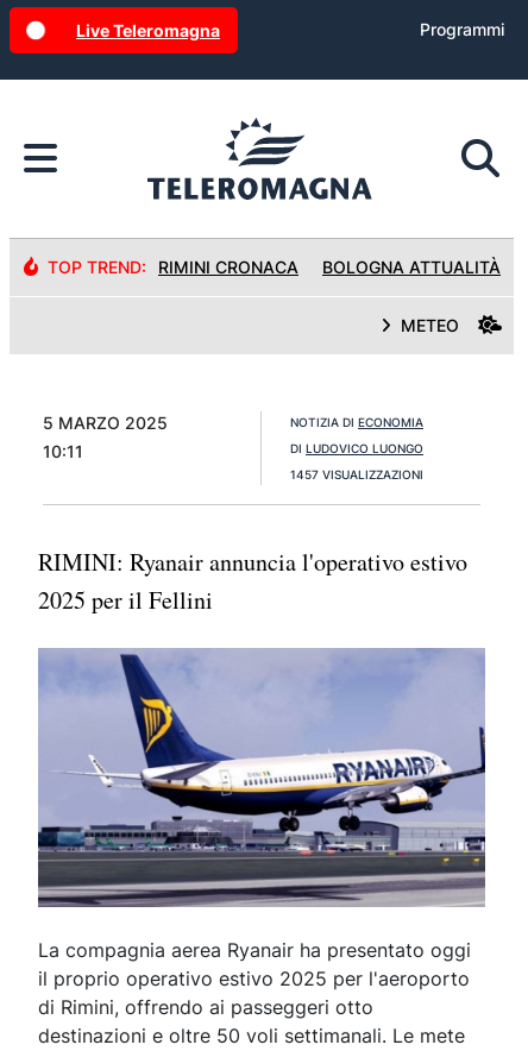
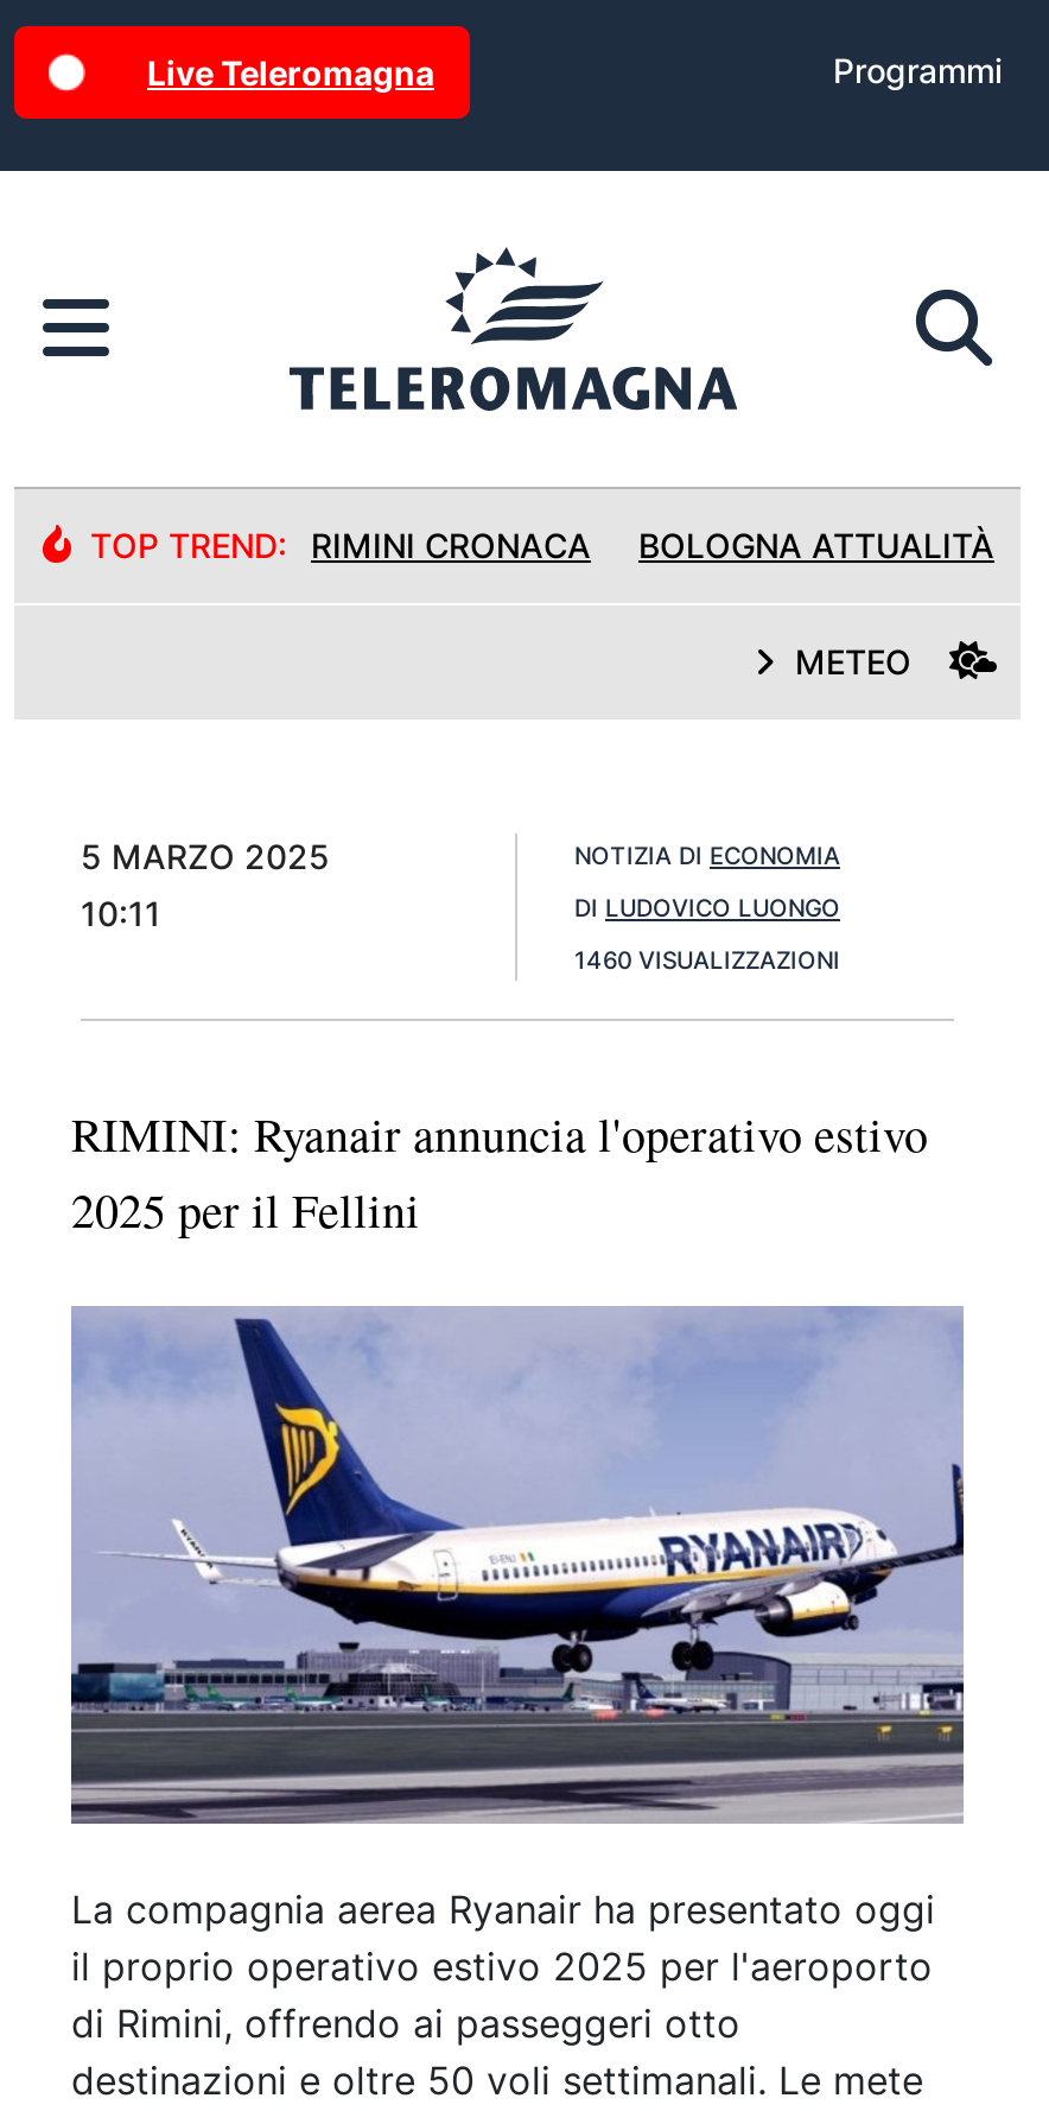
[290,467,423,482] 1457 VISUALIZZAZIONI -> [574,945,840,974] 1460 VISUALIZZAZIONI

